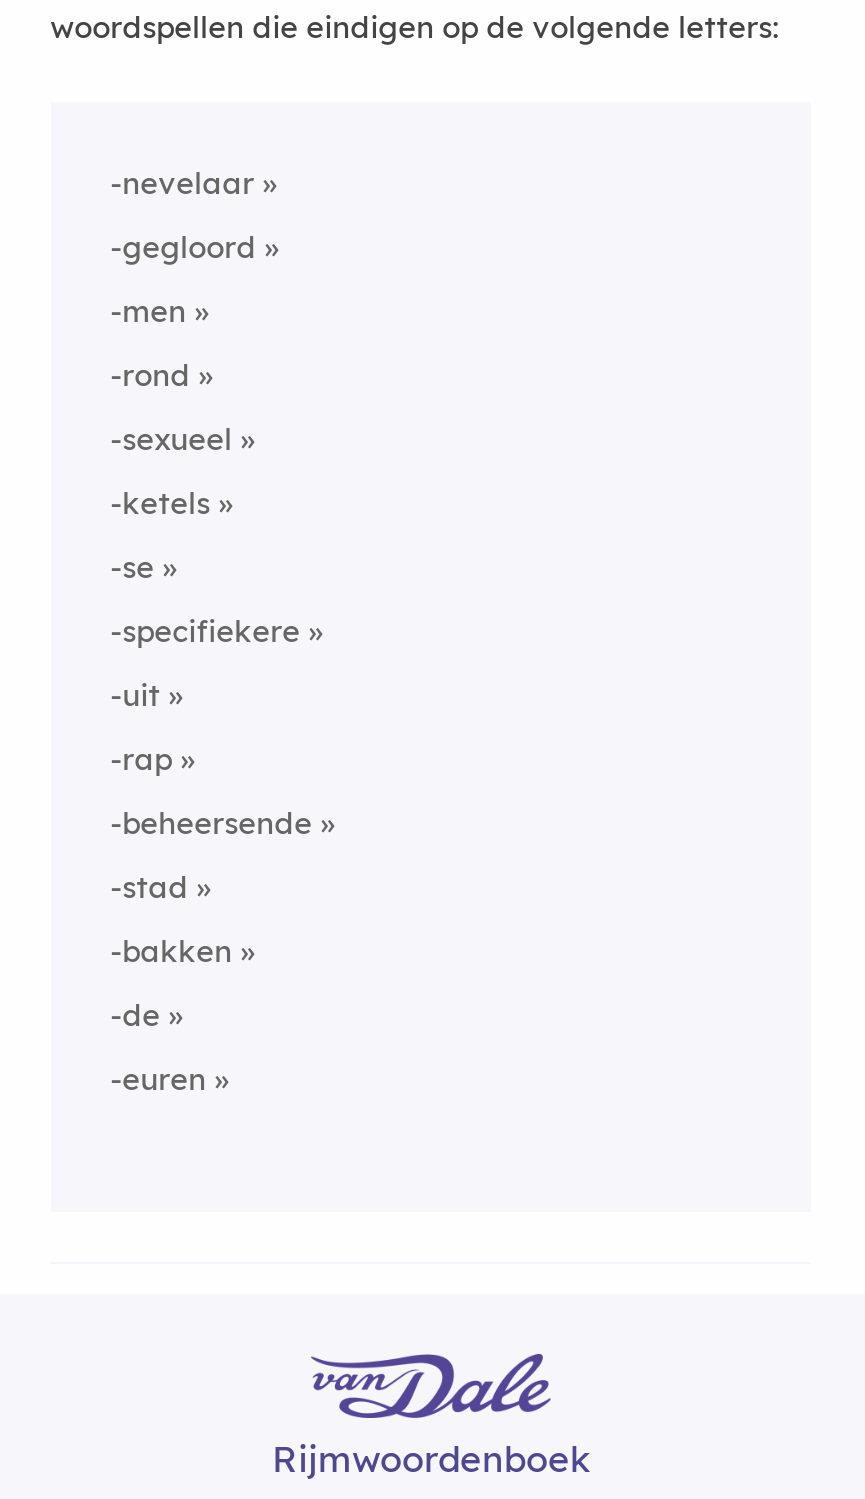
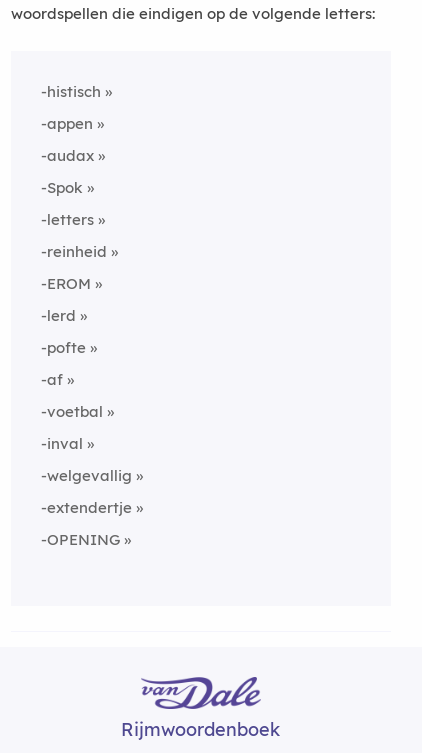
[110,164,254,202] -nevelaar -> [41,82,101,101] -histisch
[110,228,256,266] -gegloord -> [41,114,93,133] -appen
[110,292,186,330] -men -> [41,146,94,165] -audax
[110,356,190,394] -rond -> [41,178,83,197] -Spok
[110,420,232,458] -sexueel -> [41,210,94,229] -letters
[110,484,210,522] -ketels -> [41,242,107,261] -reinheid
[110,548,154,586] -se -> [41,274,91,293] -EROM
[110,612,300,650] -specifiekere -> [41,306,76,325] -lerd
[110,676,160,714] -uit -> [41,338,86,357] -pofte
[110,740,172,778] -rap -> [41,370,63,389] -af
[110,804,312,842] -beheersende -> [41,402,103,421] -voetbal
[110,868,188,906] -stad -> [41,434,83,453] -inval
[110,932,232,970] -bakken -> [41,466,132,485] -welgevallig
[110,996,160,1034] -de -> [41,498,132,517] -extendertje
[110,1060,206,1098] -euren -> [41,530,120,549] -OPENING

